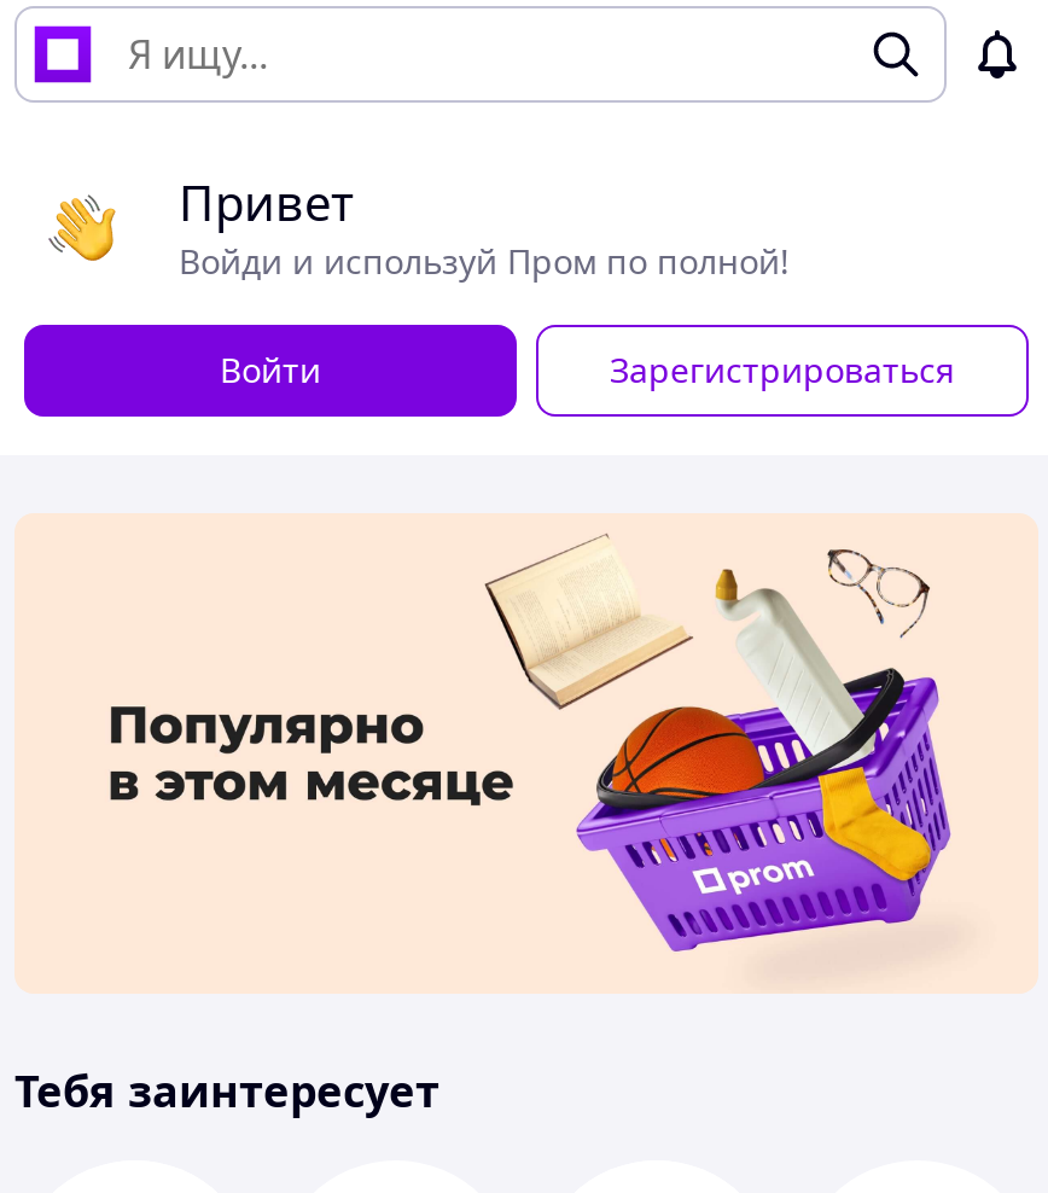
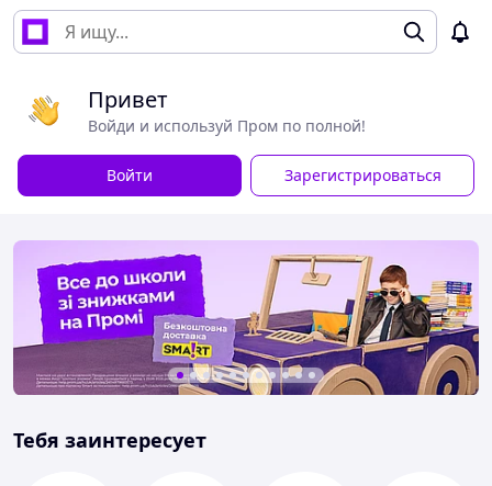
[17,516,1036,994] [image] -> [12,240,480,396] [image]

